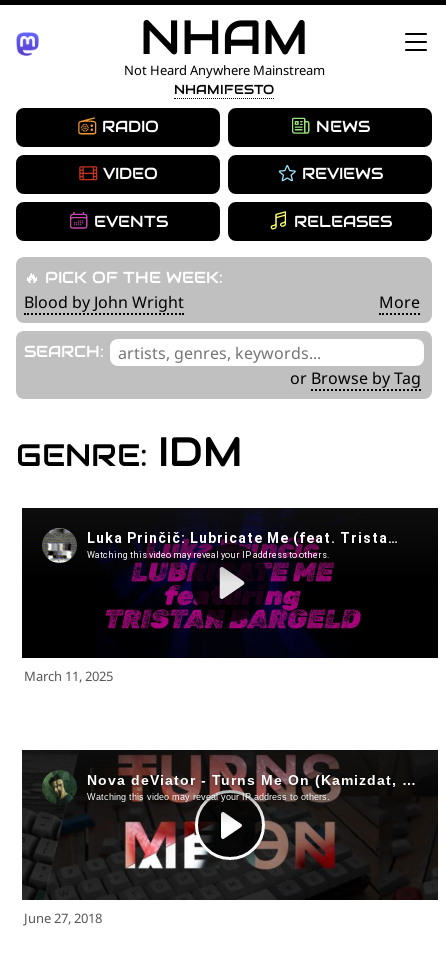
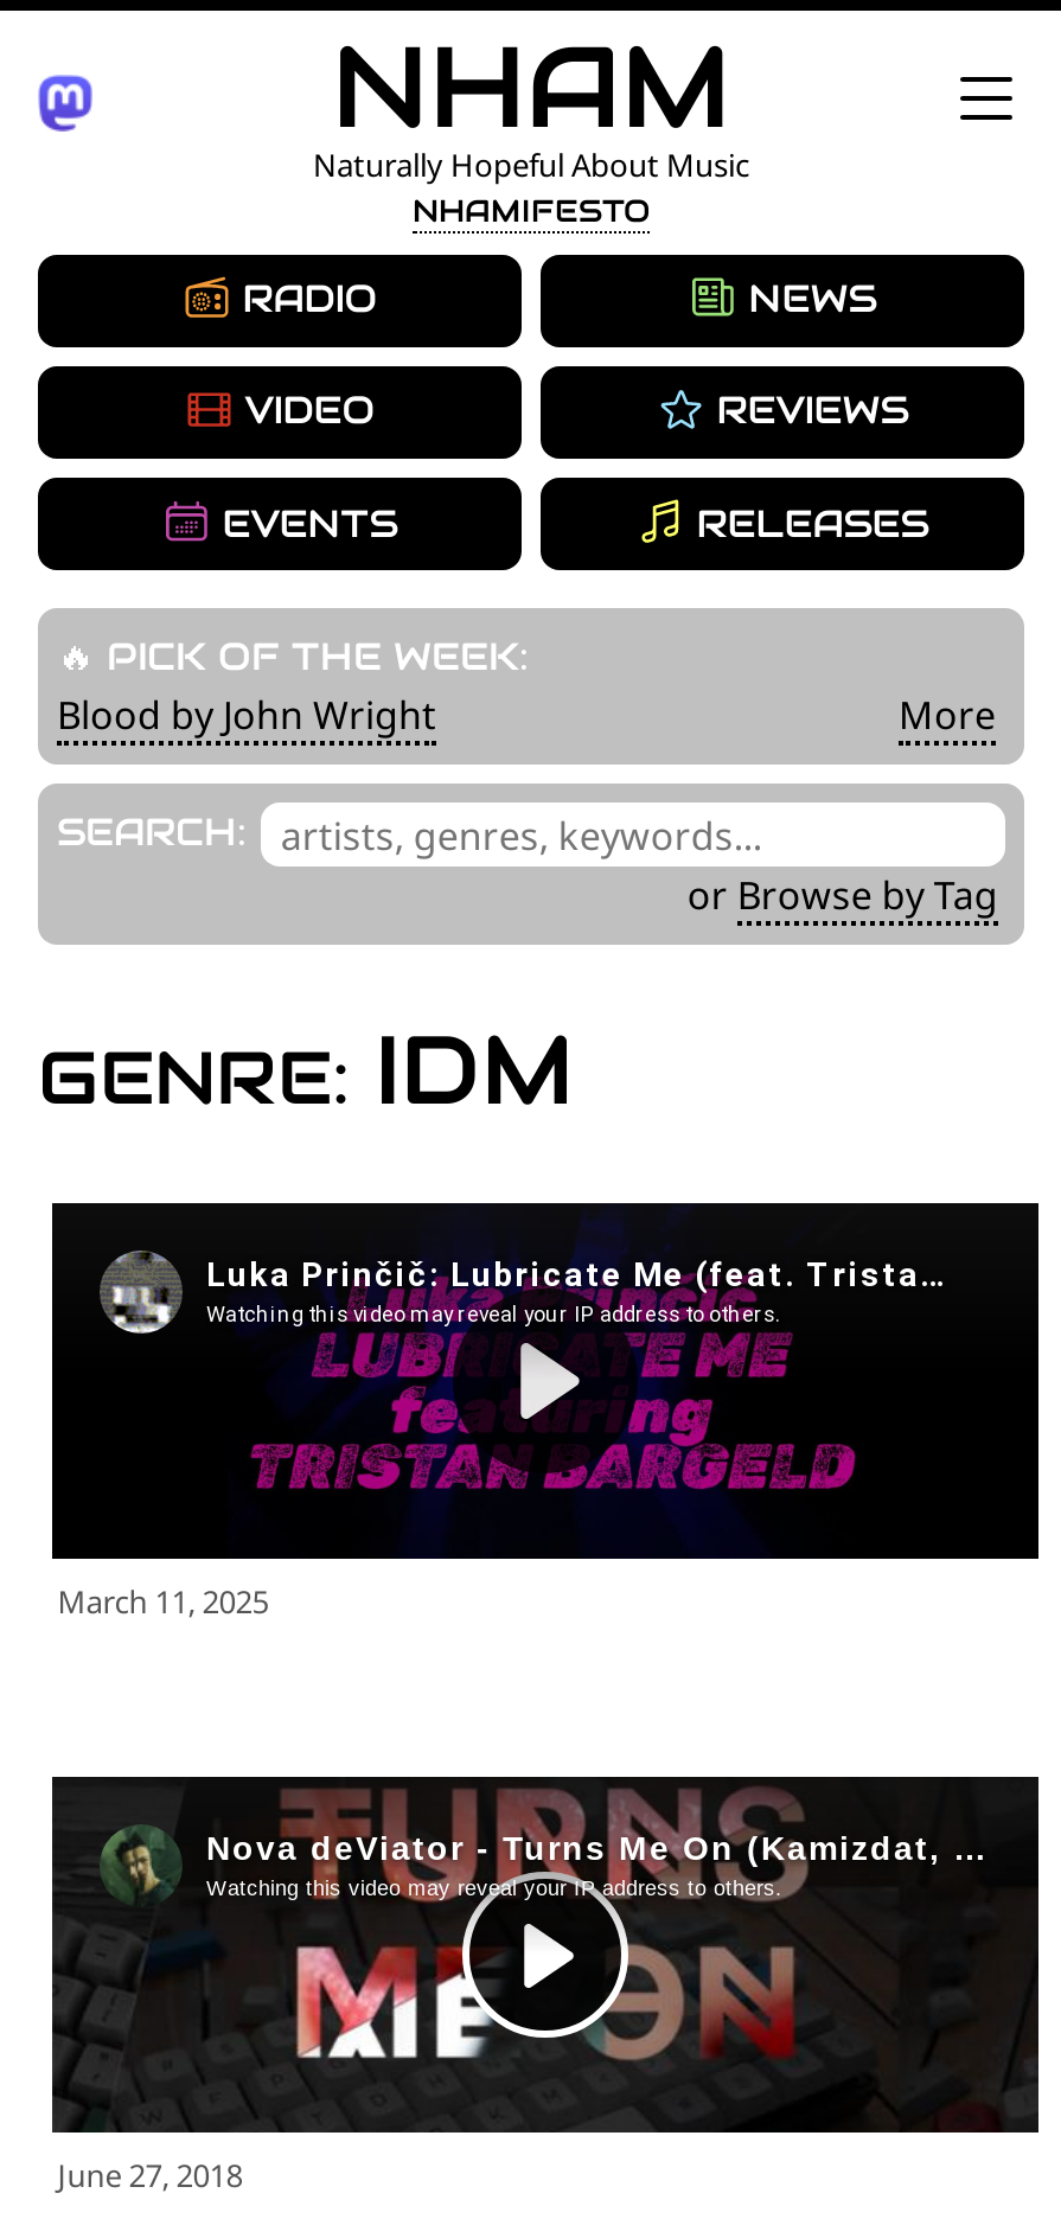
[123,61,324,79] Not Heard Anywhere Mainstream -> [313,143,749,186] Naturally Hopeful About Music

